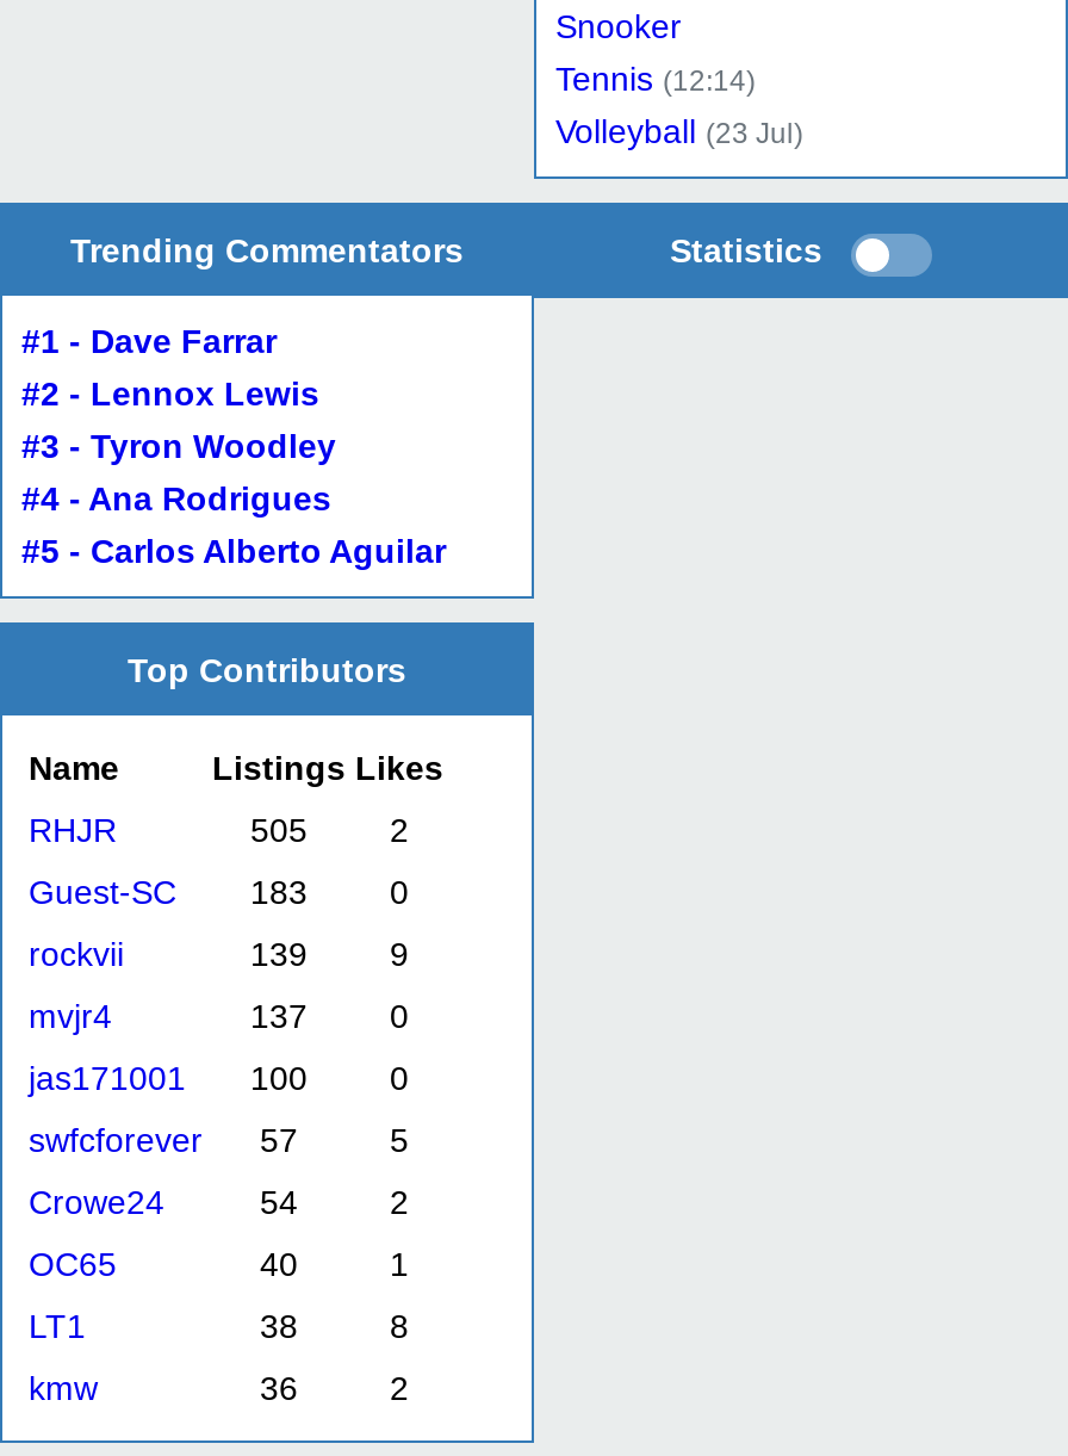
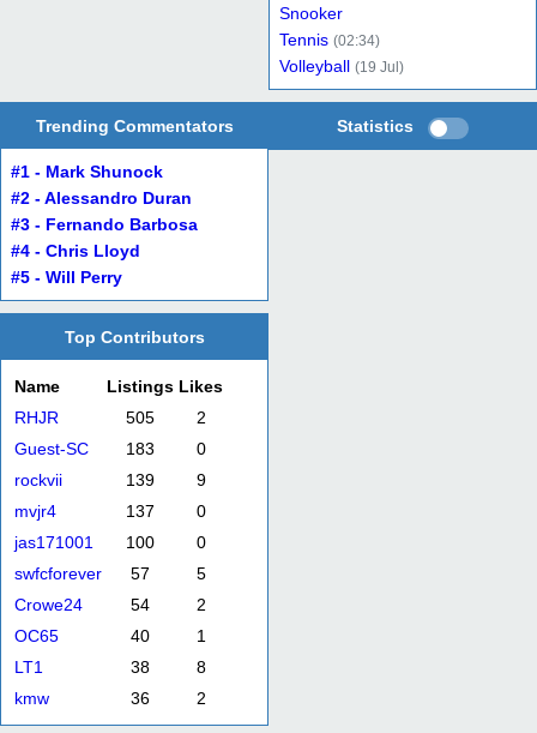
[555,60,756,98] Tennis (12:14) -> [279,30,380,49] Tennis (02:34)
[555,113,803,151] Volleyball (23 Jul) -> [279,57,404,76] Volleyball (19 Jul)
[21,322,446,570] #1 - Dave Farrar | #2 - Lennox Lewis | #3 - Tyron Woodley | #4 - Ana Rodrigues | #5 - Carlos Alberto Aguilar -> [11,162,198,287] #1 - Mark Shunock | #2 - Alessandro Duran | #3 - Fernando Barbosa | #4 - Chris Lloyd | #5 - Will Perry

